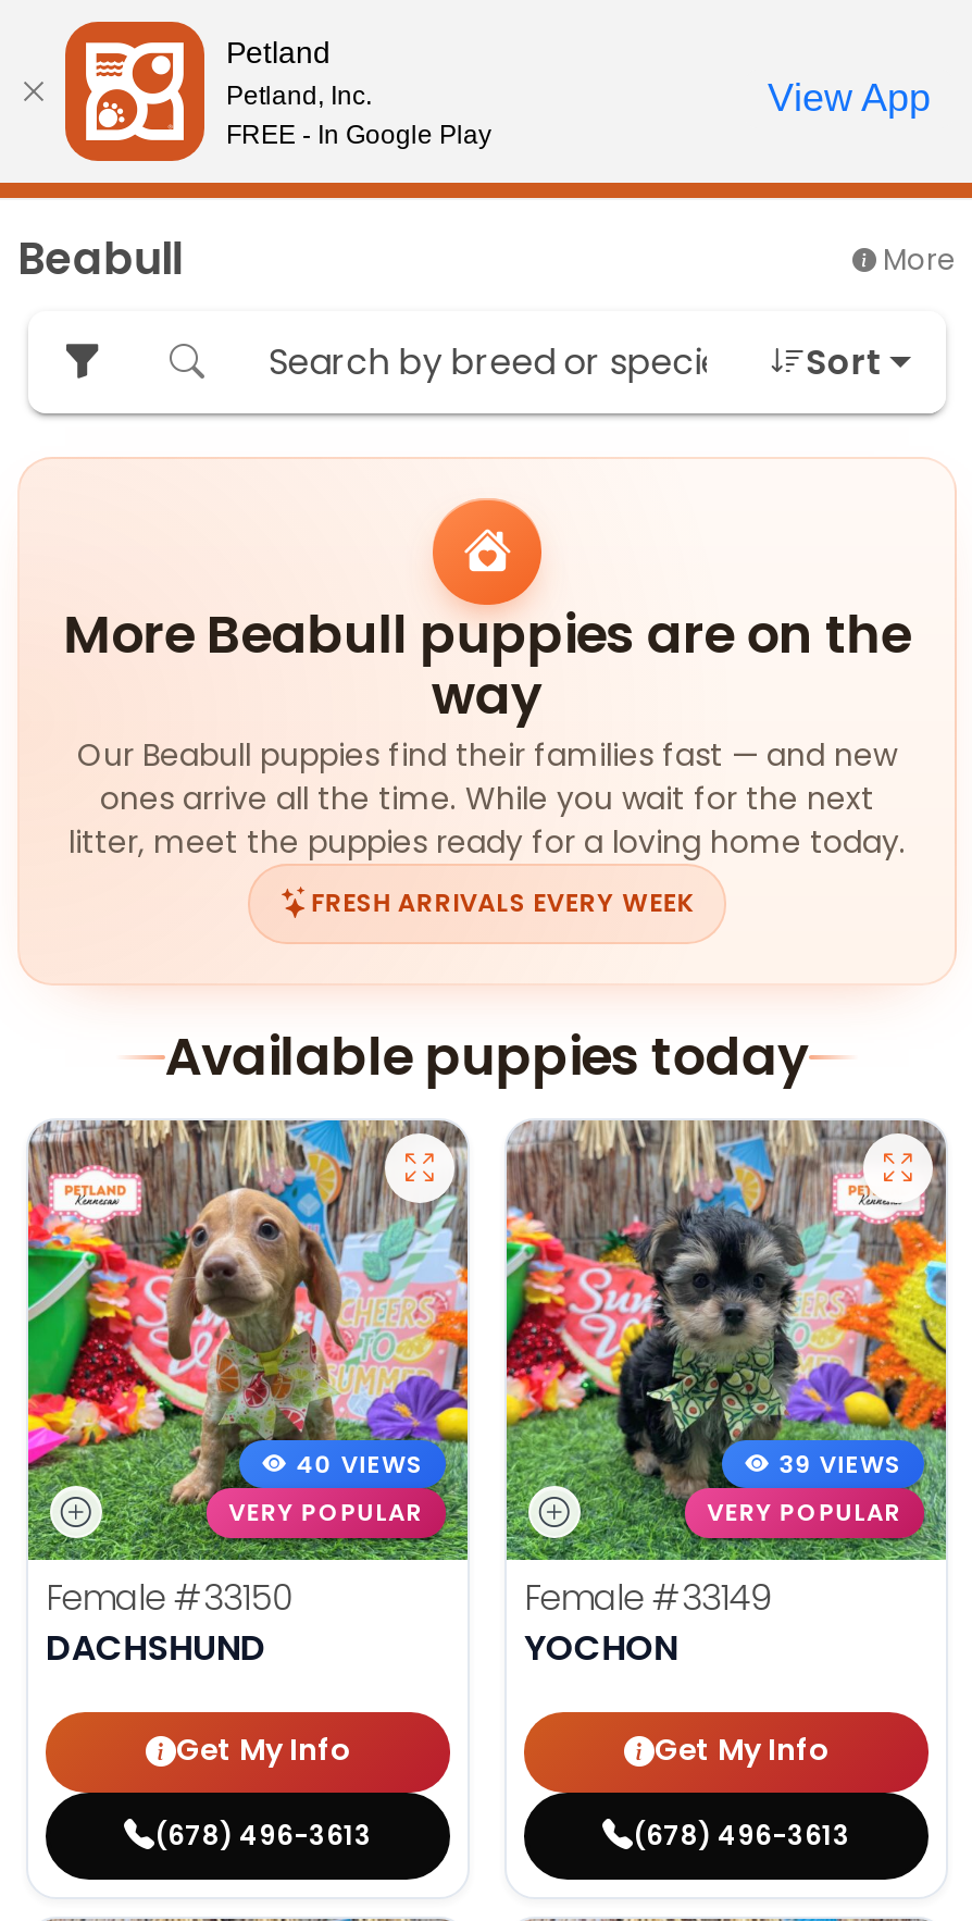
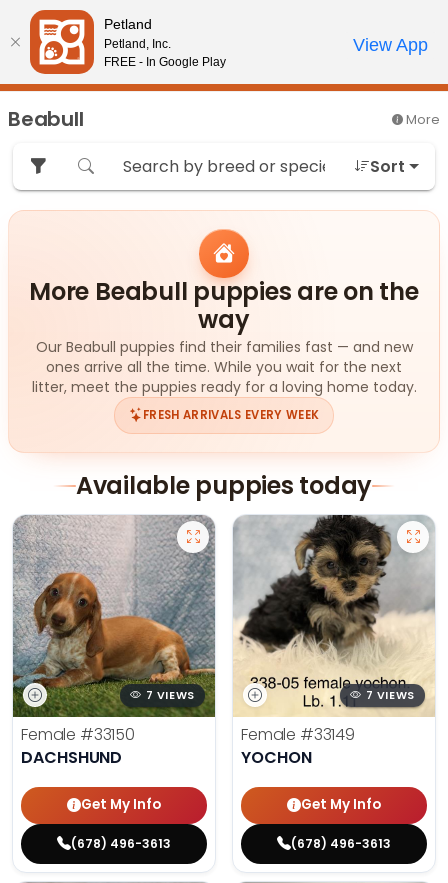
[26,1118,470,1562] [image] | 40 VIEWS | VERY POPULAR -> [12,515,216,718] [image] | 7 VIEWS
[504,1118,948,1562] [image] | 39 VIEWS | VERY POPULAR -> [233,515,436,717] [image] | 7 VIEWS

